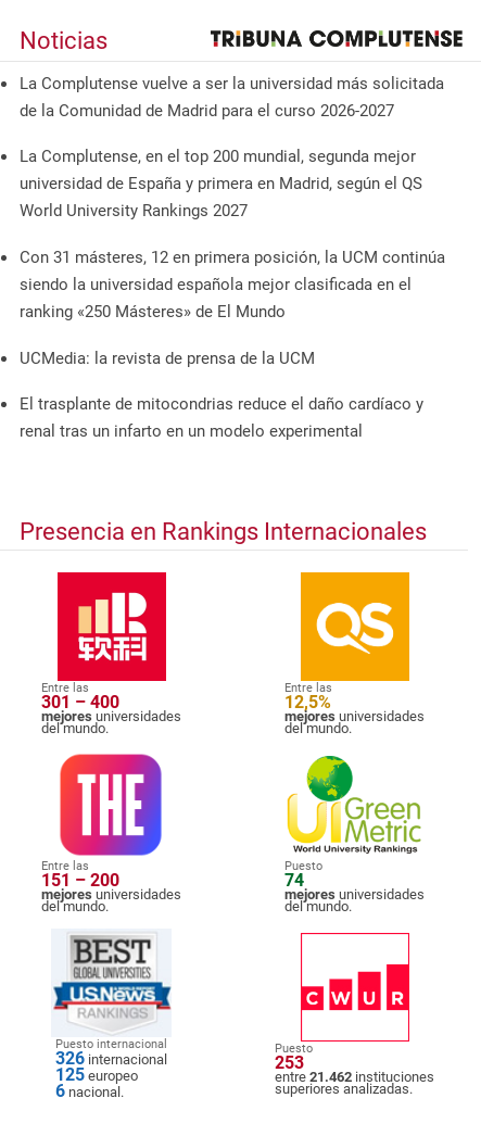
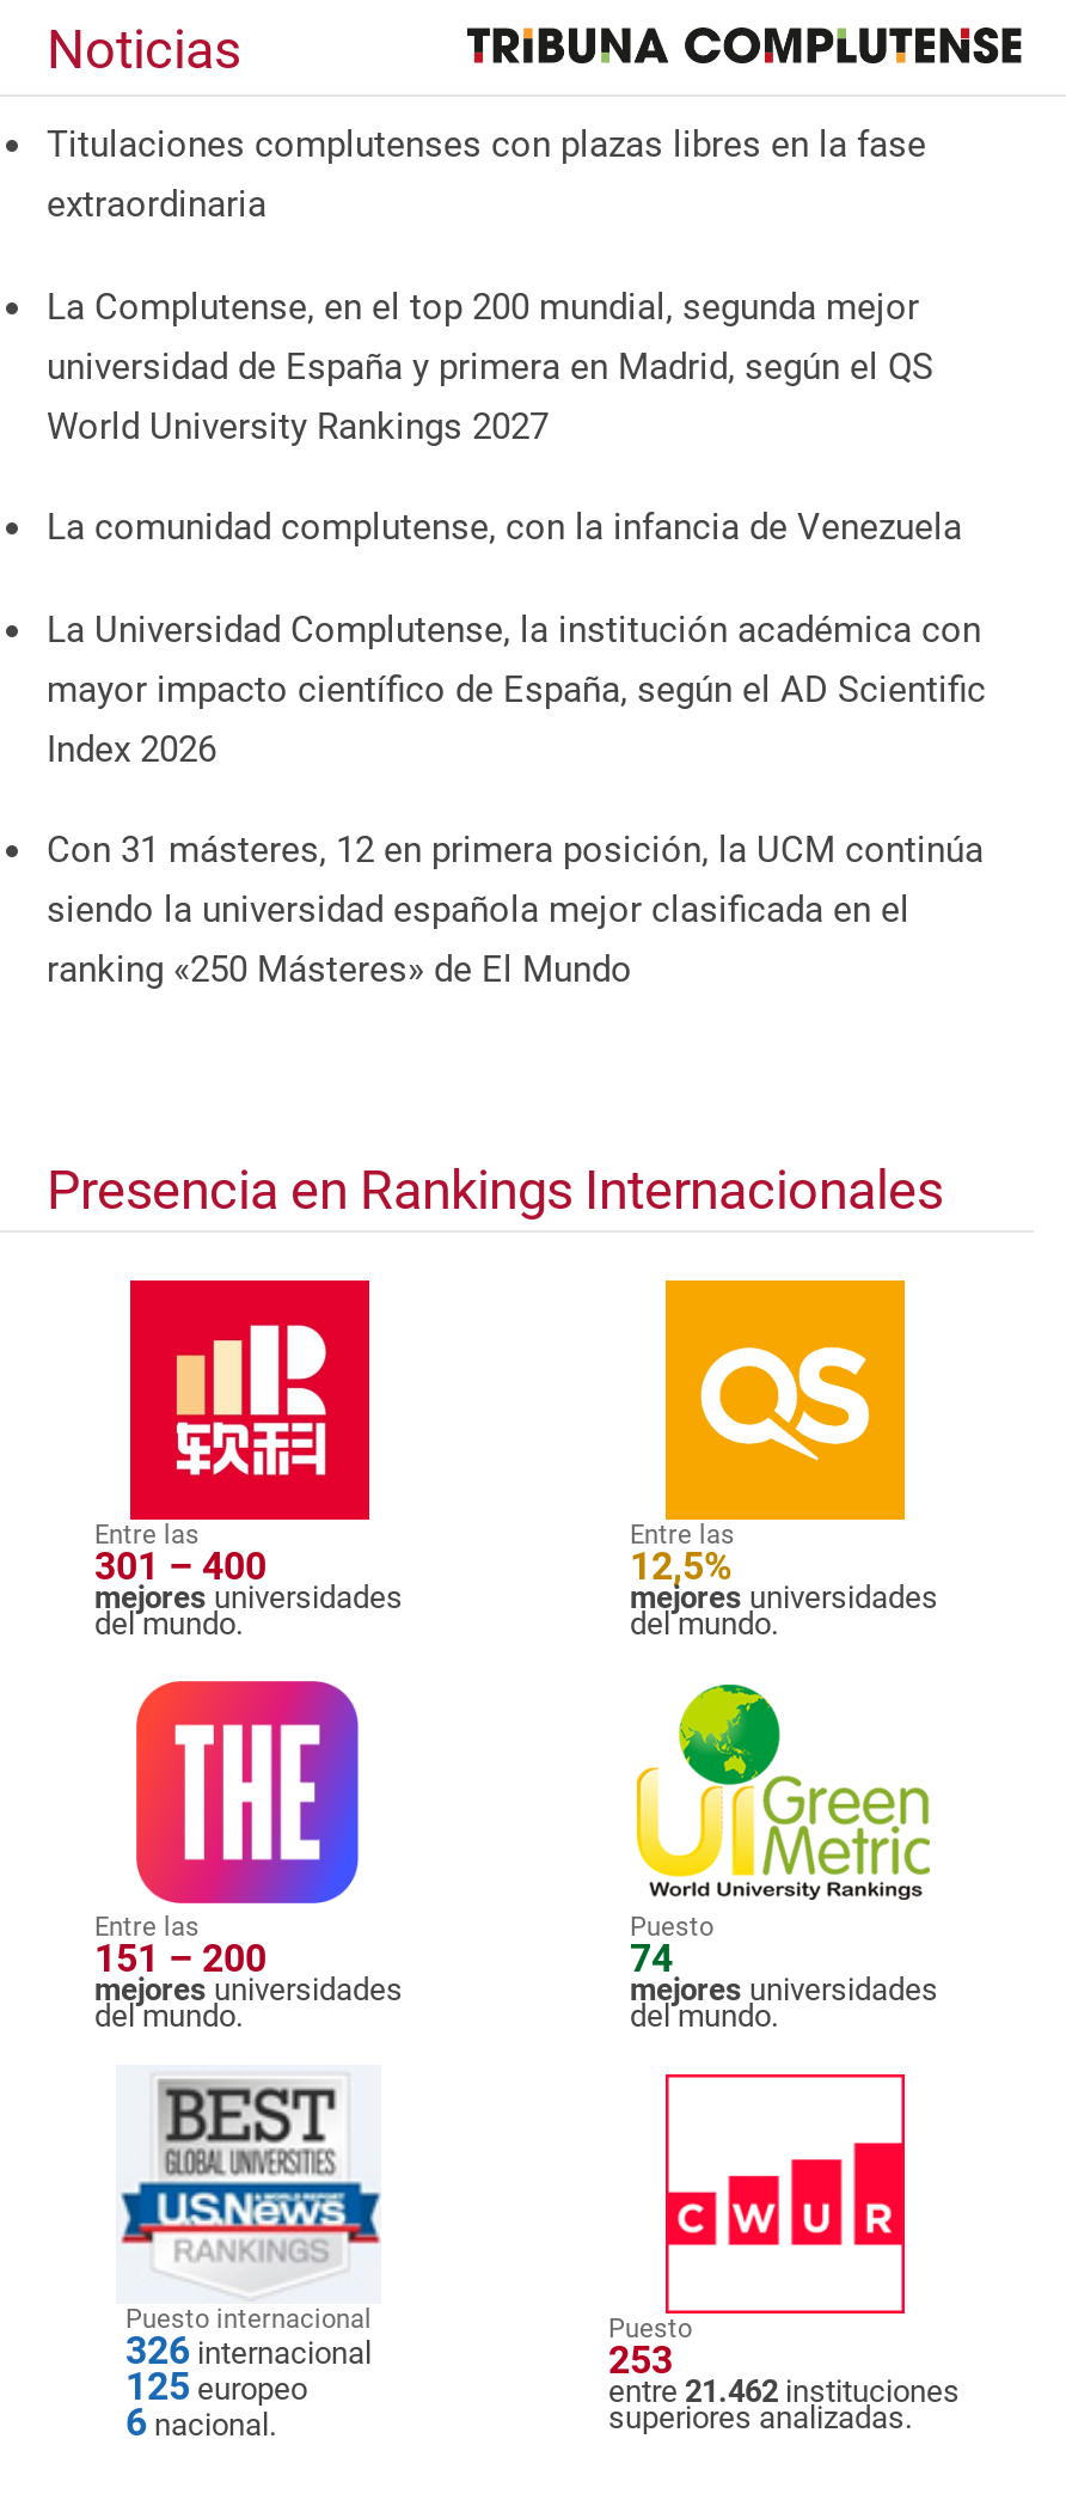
[20,74,444,120] La Complutense vuelve a ser la universidad más solicitada | de la Comunidad de Madrid para el curso 2026-2027 -> [47,123,926,225] Titulaciones complutenses con plazas libres en la fase | extraordinaria
none -> [47,506,986,770] La comunidad complutense, con la infancia de Venezuela | La Universidad Complutense, la institución académica con | mayor impacto científico de España, según el AD Scientific | Index 2026
moved [20,248,445,321] -> [47,829,984,992]: Con 31 másteres, 12 en primera posición, la UCM continúa | siendo la universidad española mejor clasificada en el | ranking «250 Másteres» de El Mundo
[20,348,423,441] UCMedia: la revista de prensa de la UCM | El trasplante de mitocondrias reduce el daño cardíaco y | renal tras un infarto en un modelo experimental -> none

